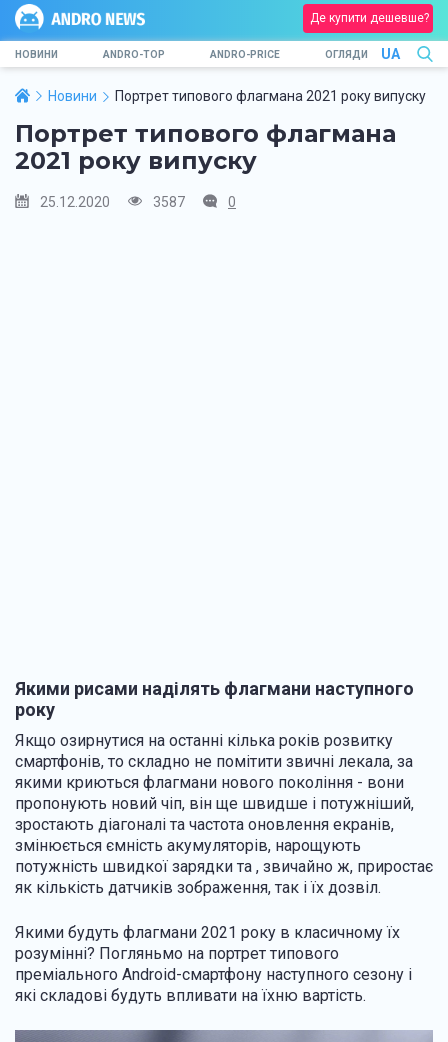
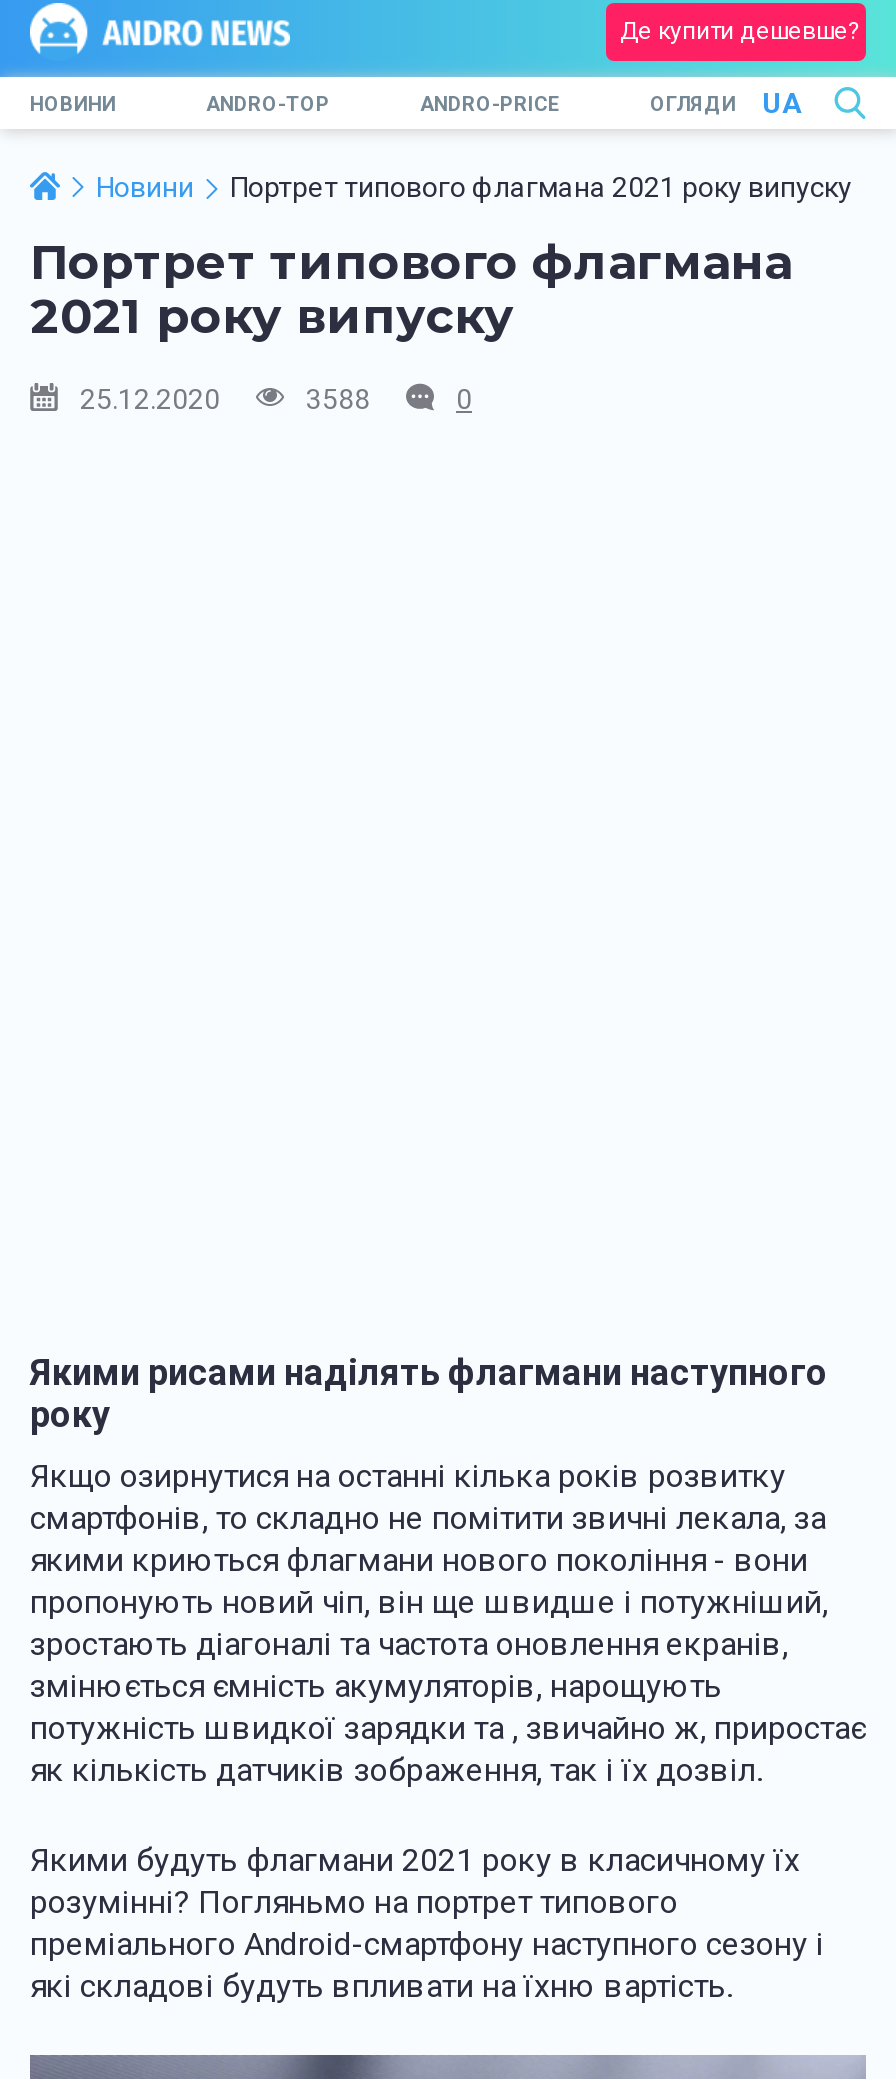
[153,194,185,210] 3587 -> [306,383,370,415] 3588

